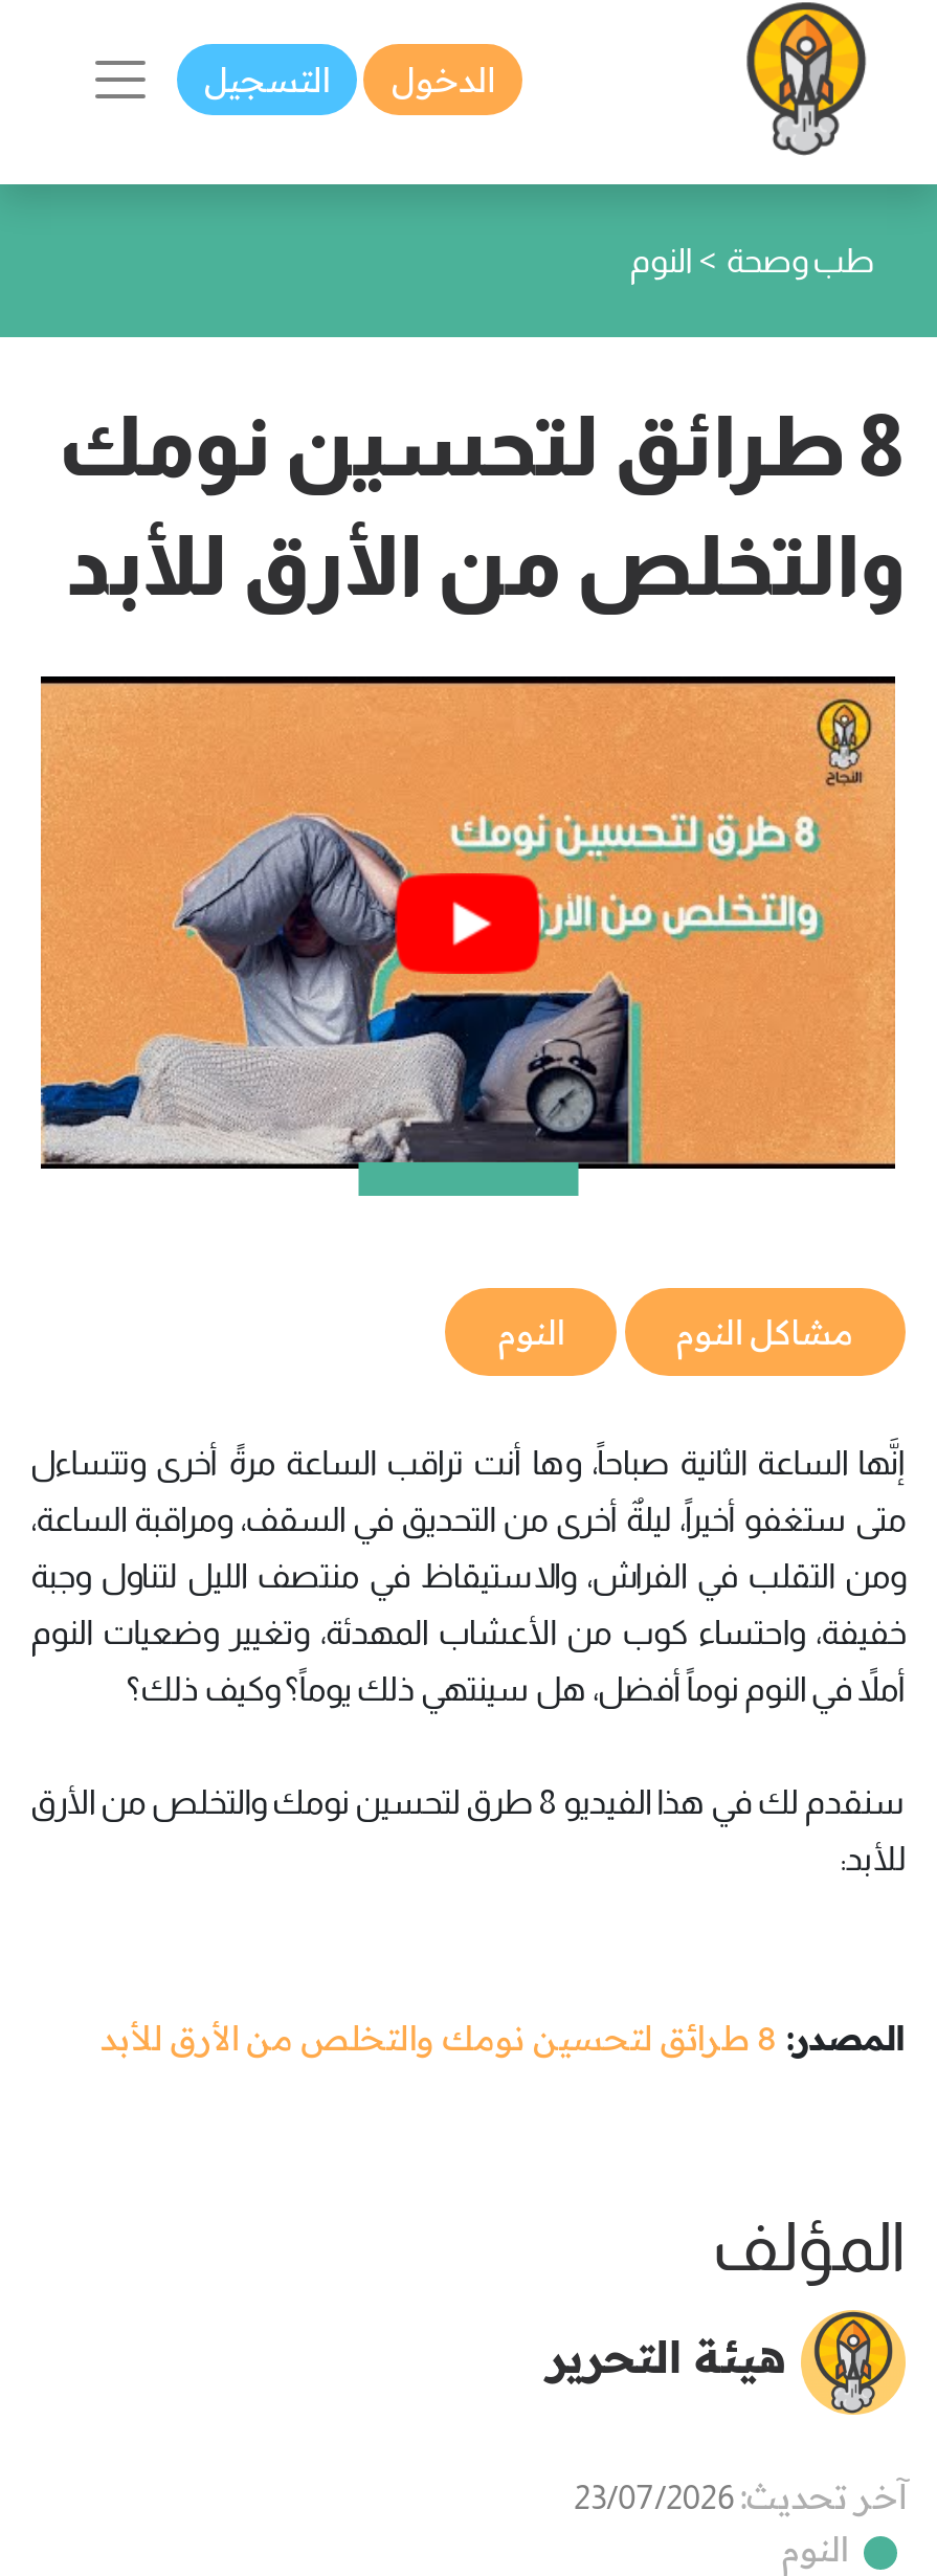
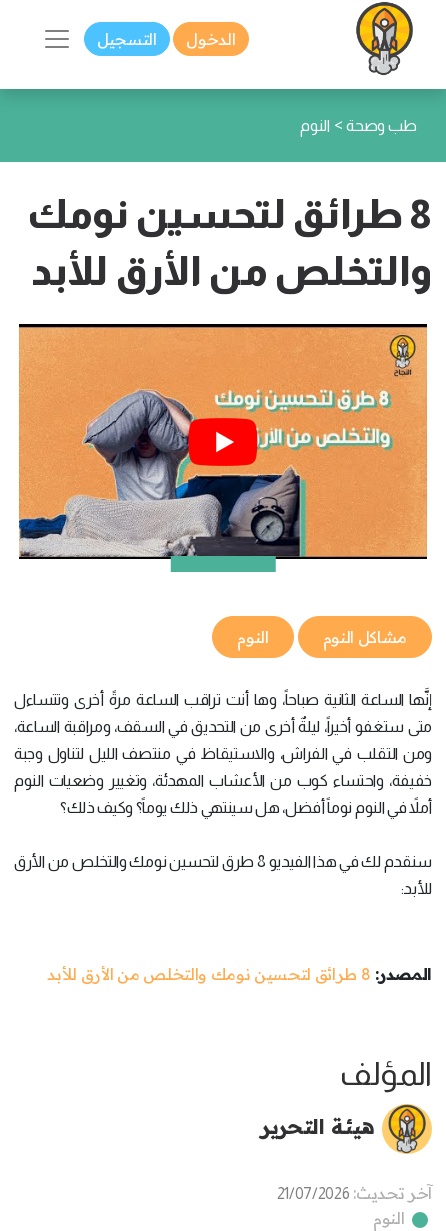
[574,2475,906,2517] آخر تحديث: 23/07/2026 -> [277,1183,432,1203] آخر تحديث: 21/07/2026

